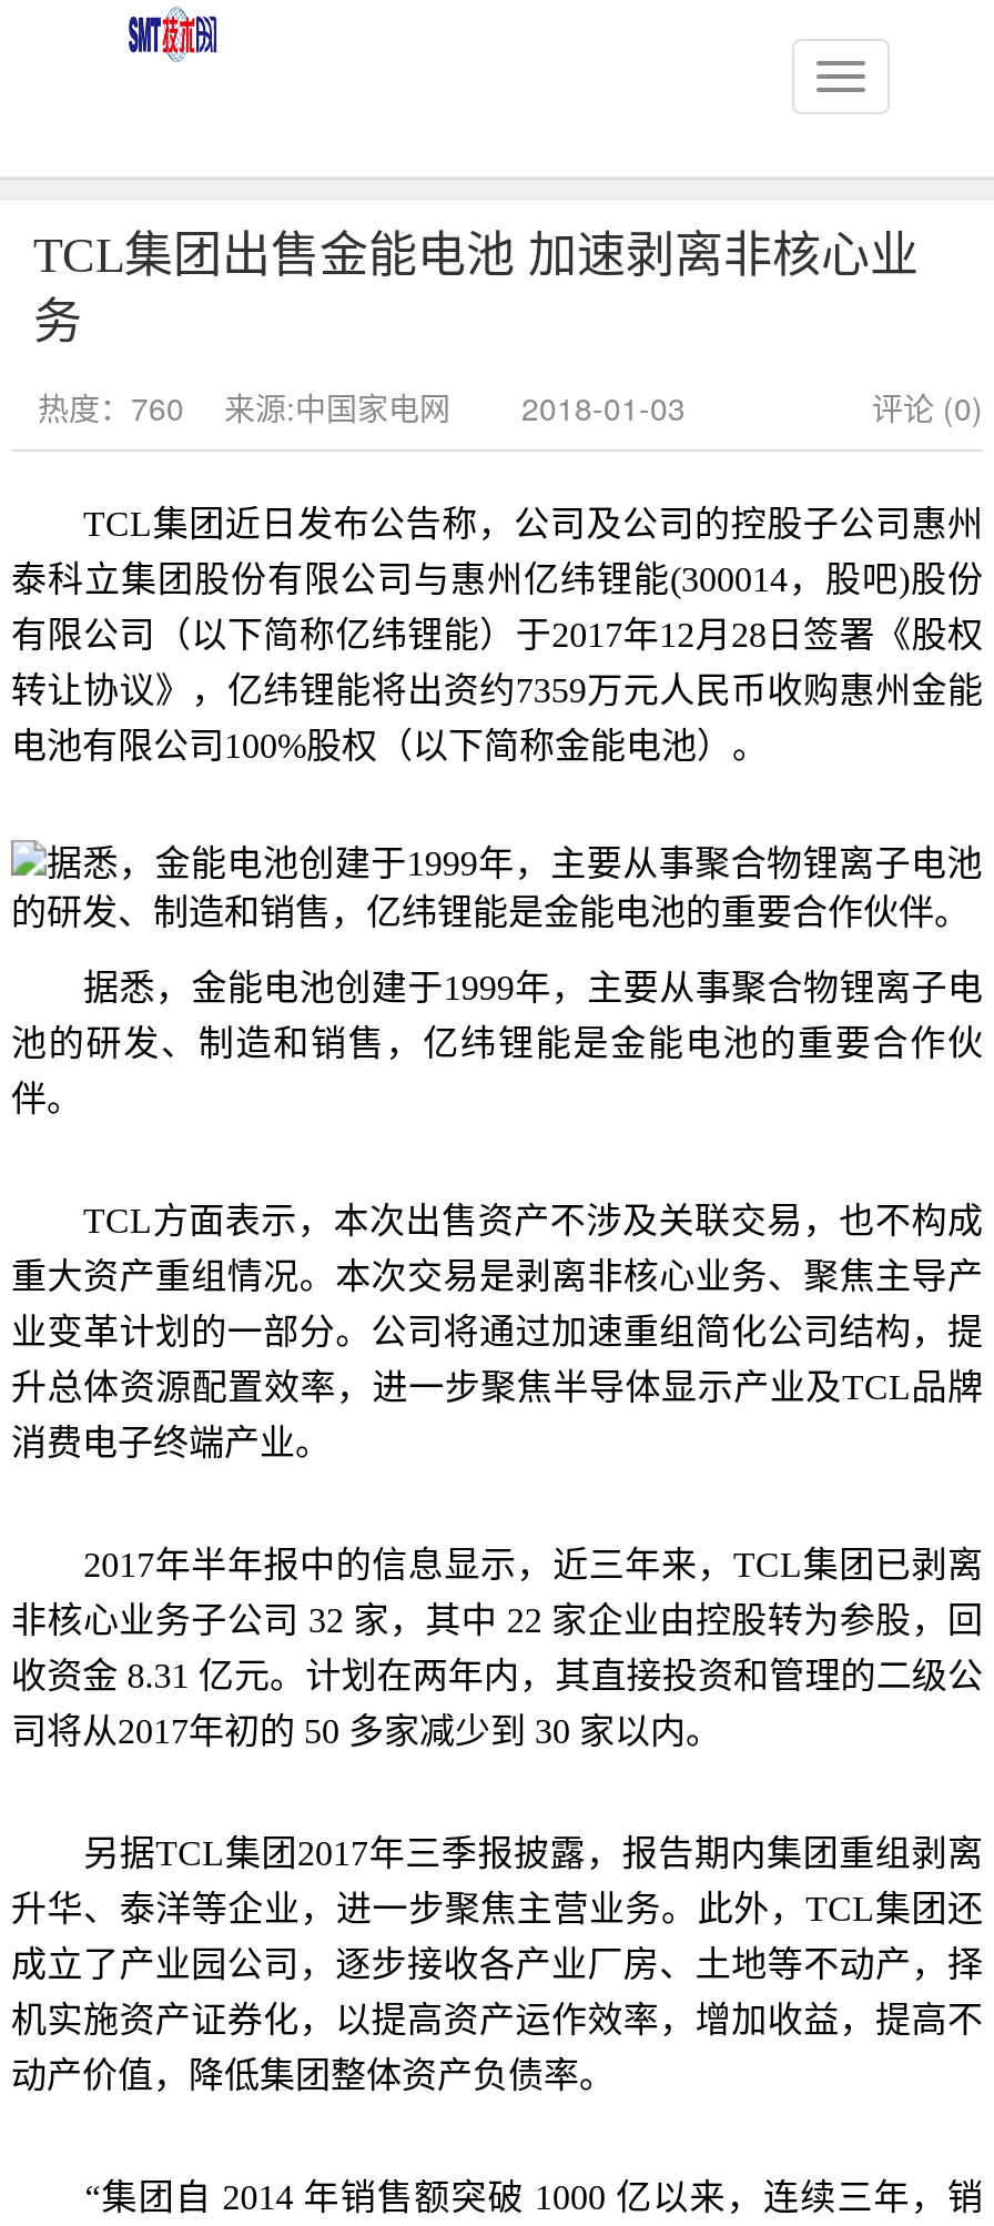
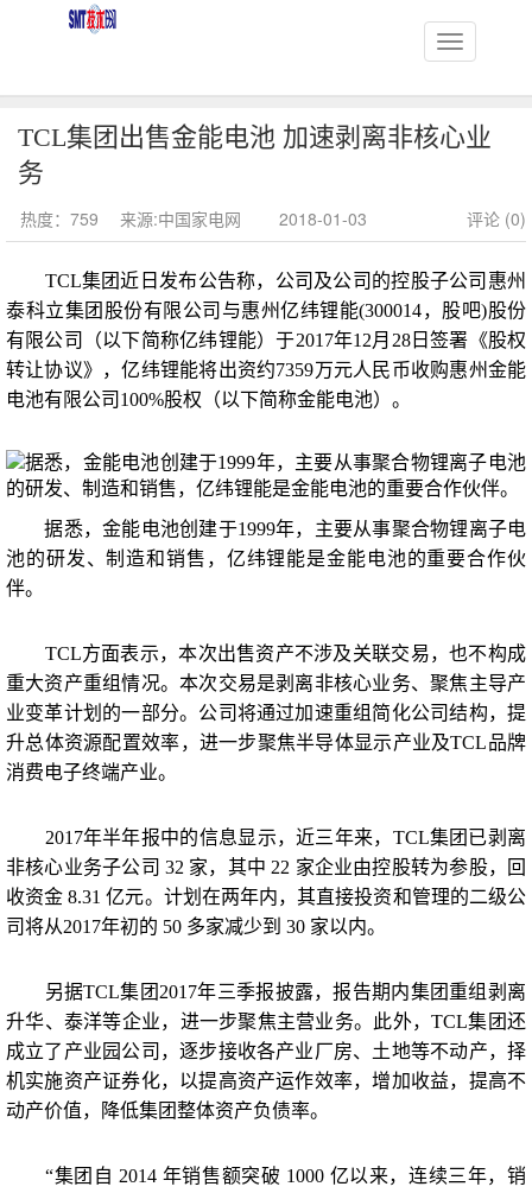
[11,385,686,429] 热度：760来源:中国家电网2018-01-03 -> [6,207,367,230] 热度：759来源:中国家电网2018-01-03

